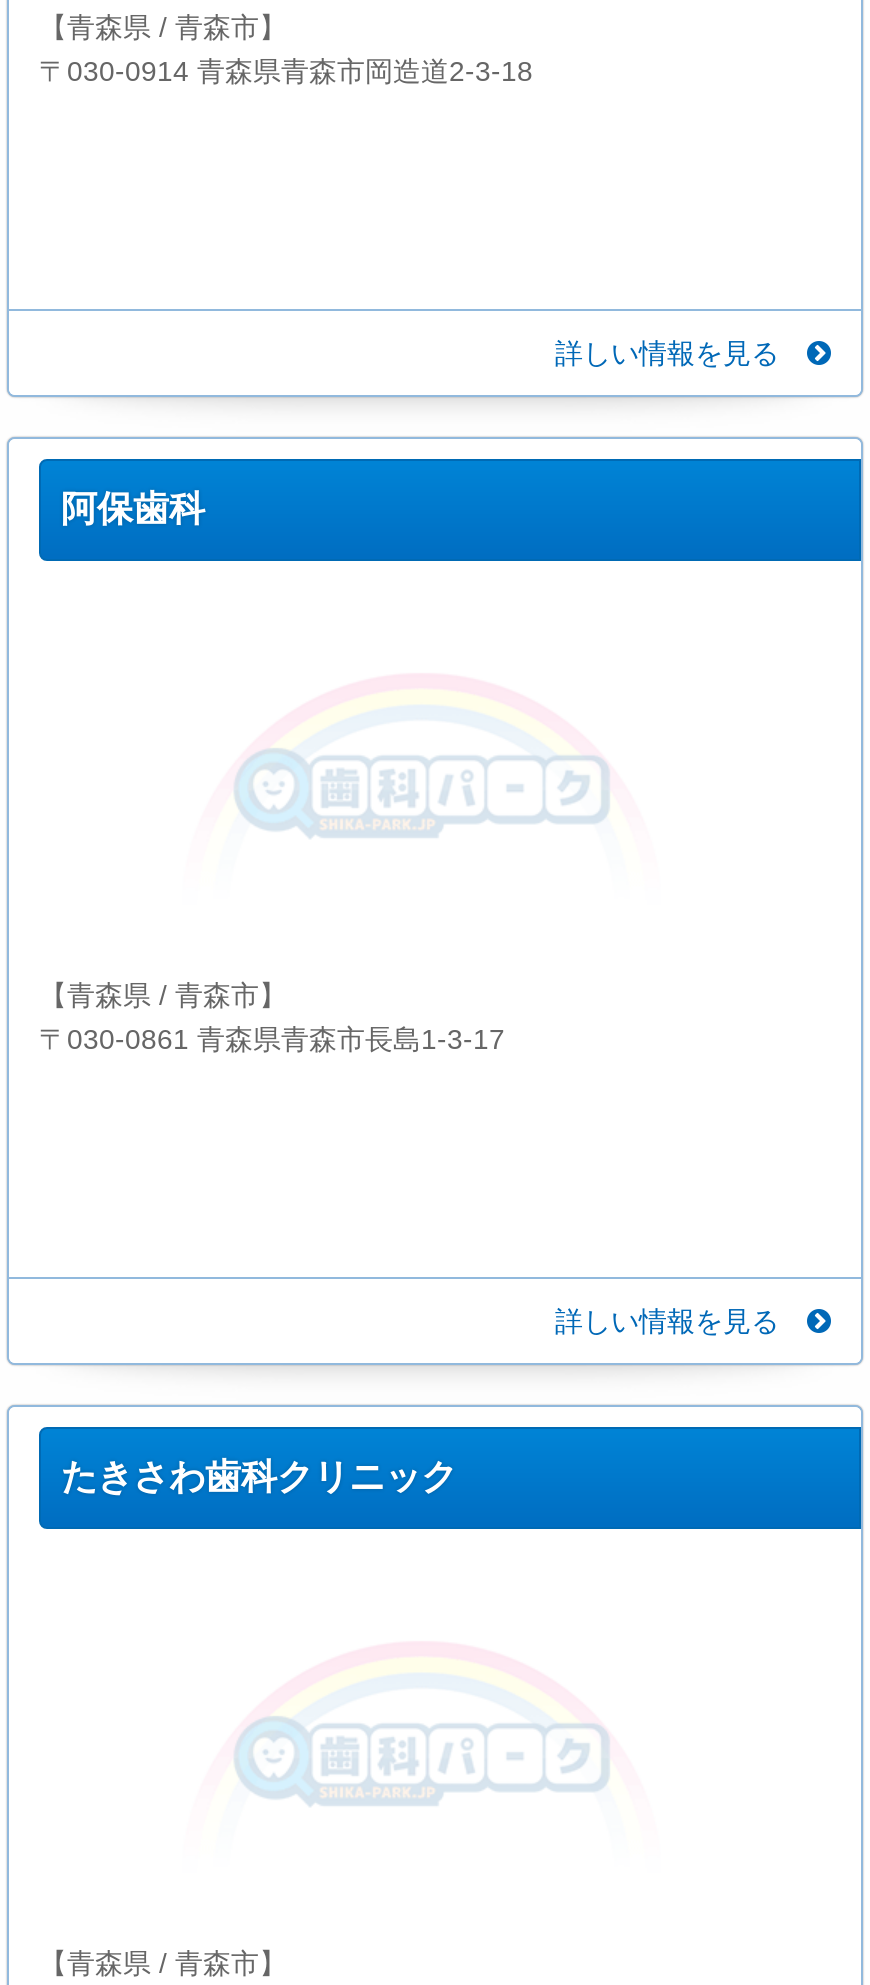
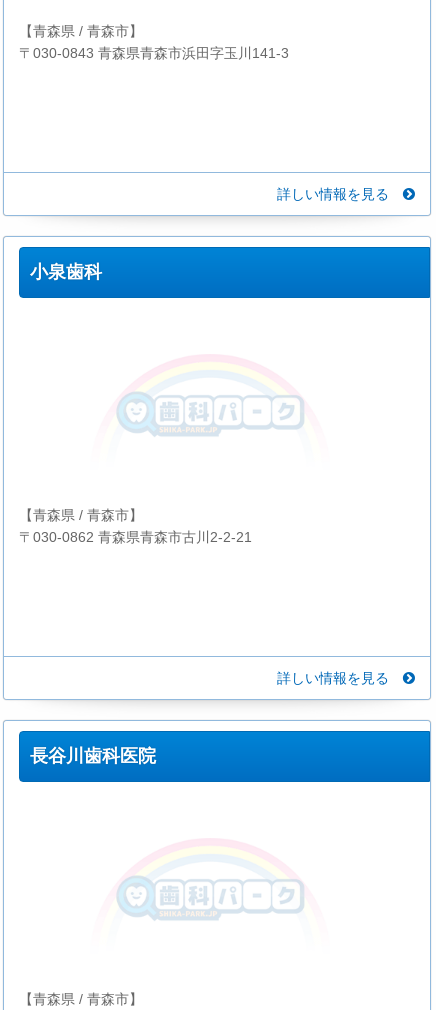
[39,54,533,86] 〒030-0914 青森県青森市岡造道2-3-18 -> [19,44,289,60] 〒030-0843 青森県青森市浜田字玉川141-3
[61,489,205,529] 阿保歯科 -> [30,262,102,282] 小泉歯科
[39,1023,505,1055] 〒030-0861 青森県青森市長島1-3-17 -> [19,529,252,545] 〒030-0862 青森県青森市古川2-2-21
[61,1458,457,1498] たきさわ歯科クリニック -> [30,746,156,766] 長谷川歯科医院

